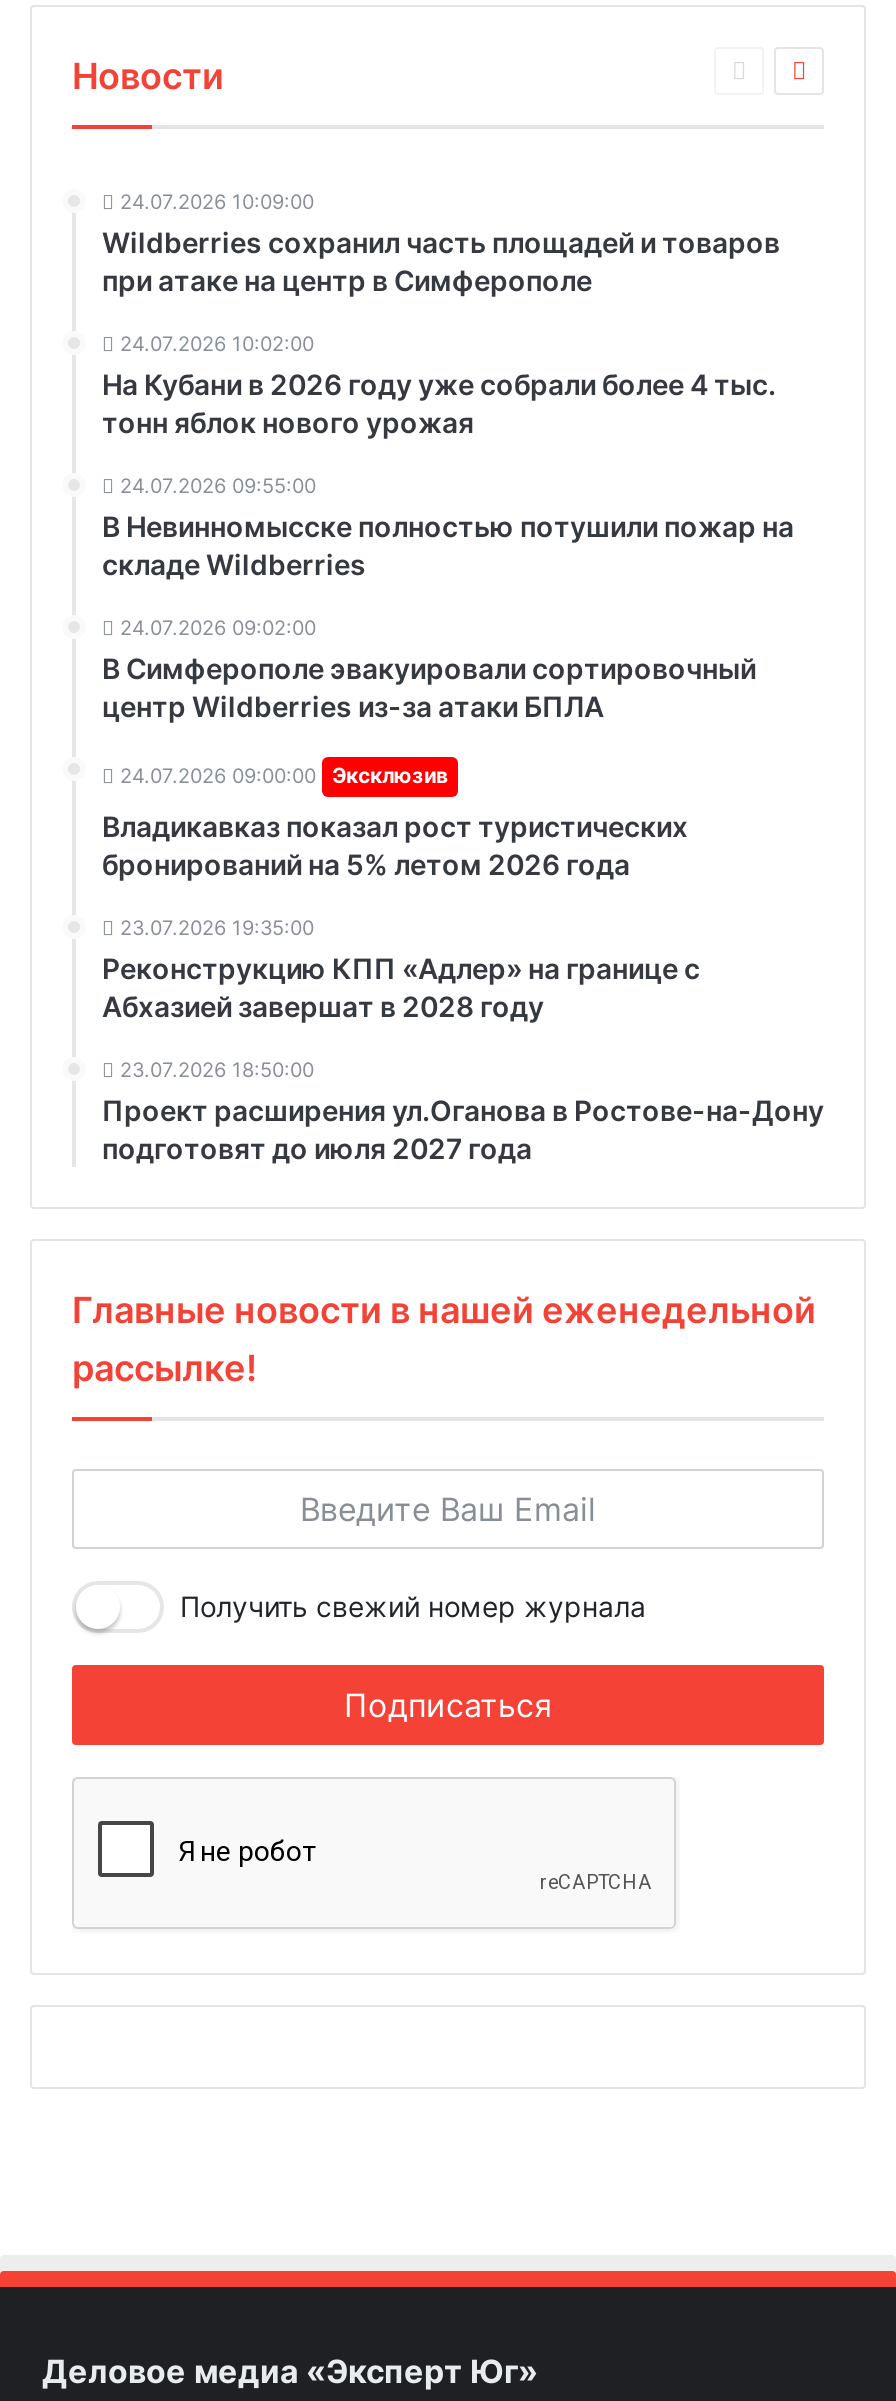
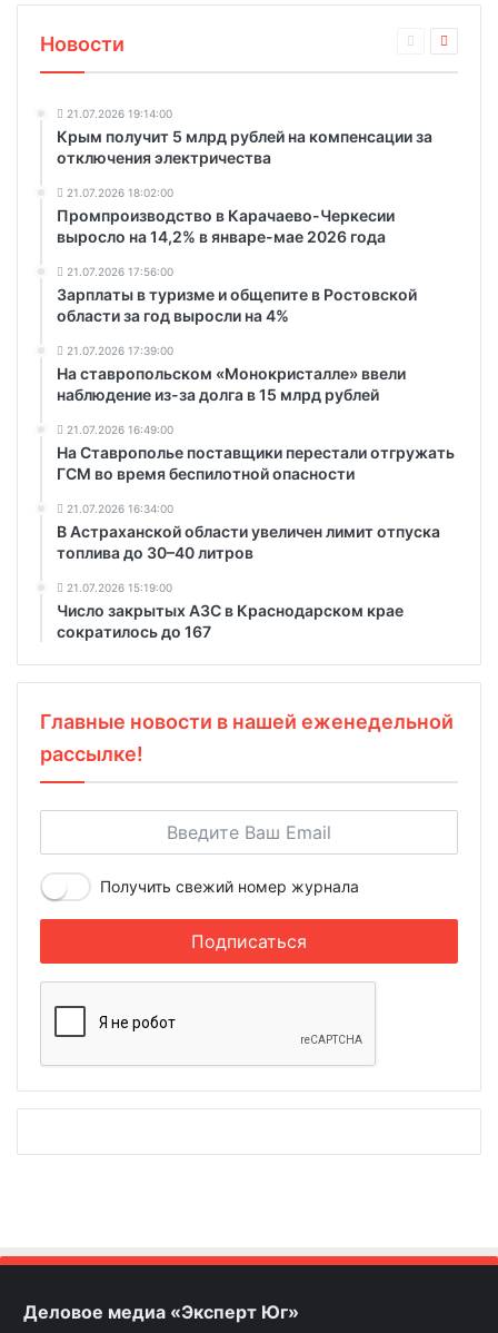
[102,190,824,1166] 24.07.2026 10:09:00 | Wildberries сохранил часть площадей и товаров | при атаке на центр в Симферополе | 24.07.2026 10:02:00 | На Кубани в 2026 году уже собрали более 4 тыс. | тонн яблок нового урожая | 24.07.2026 09:55:00 | В Невинномысске полностью потушили пожар на | складе Wildberries | 24.07.2026 09:02:00 | В Симферополе эвакуировали сортировочный | центр Wildberries из-за атаки БПЛА | 24.07.2026 09:00:00 | Эксклюзив | Владикавказ показал рост туристических | бронирований на 5% летом 2026 года | 23.07.2026 19:35:00 | Реконструкцию КПП «Адлер» на границе с | Абхазией завершат в 2028 году | 23.07.2026 18:50:00 | Проект расширения ул.Оганова в Ростове-на-Дону | подготовят до июля 2027 года -> [57,107,455,641] 21.07.2026 19:14:00 | Крым получит 5 млрд рублей на компенсации за | отключения электричества | 21.07.2026 18:02:00 | Промпроизводство в Карачаево-Черкесии | выросло на 14,2% в январе-мае 2026 года | 21.07.2026 17:56:00 | Зарплаты в туризме и общепите в Ростовской | области за год выросли на 4% | 21.07.2026 17:39:00 | На ставропольском «Монокристалле» ввели | наблюдение из-за долга в 15 млрд рублей | 21.07.2026 16:49:00 | На Ставрополье поставщики перестали отгружать | ГСМ во время беспилотной опасности | 21.07.2026 16:34:00 | В Астраханской области увеличен лимит отпуска | топлива до 30–40 литров | 21.07.2026 15:19:00 | Число закрытых АЗС в Краснодарском крае | сократилось до 167

